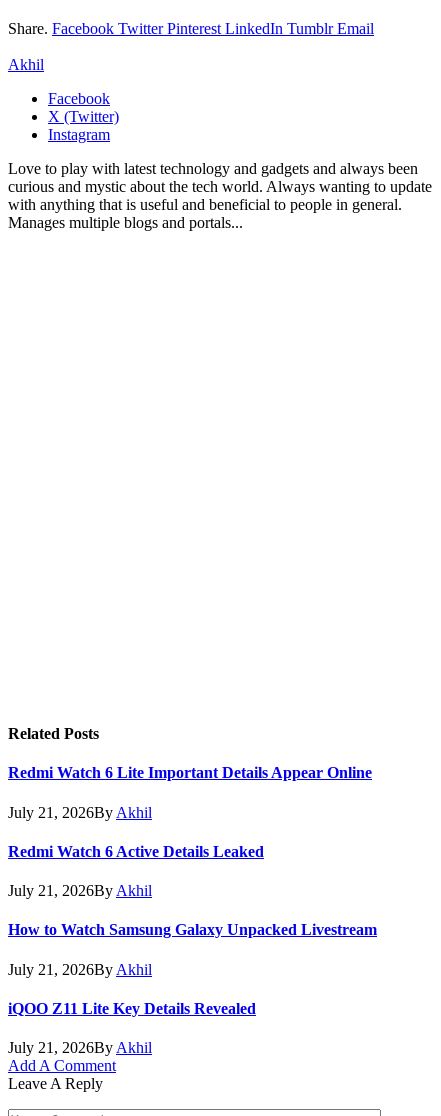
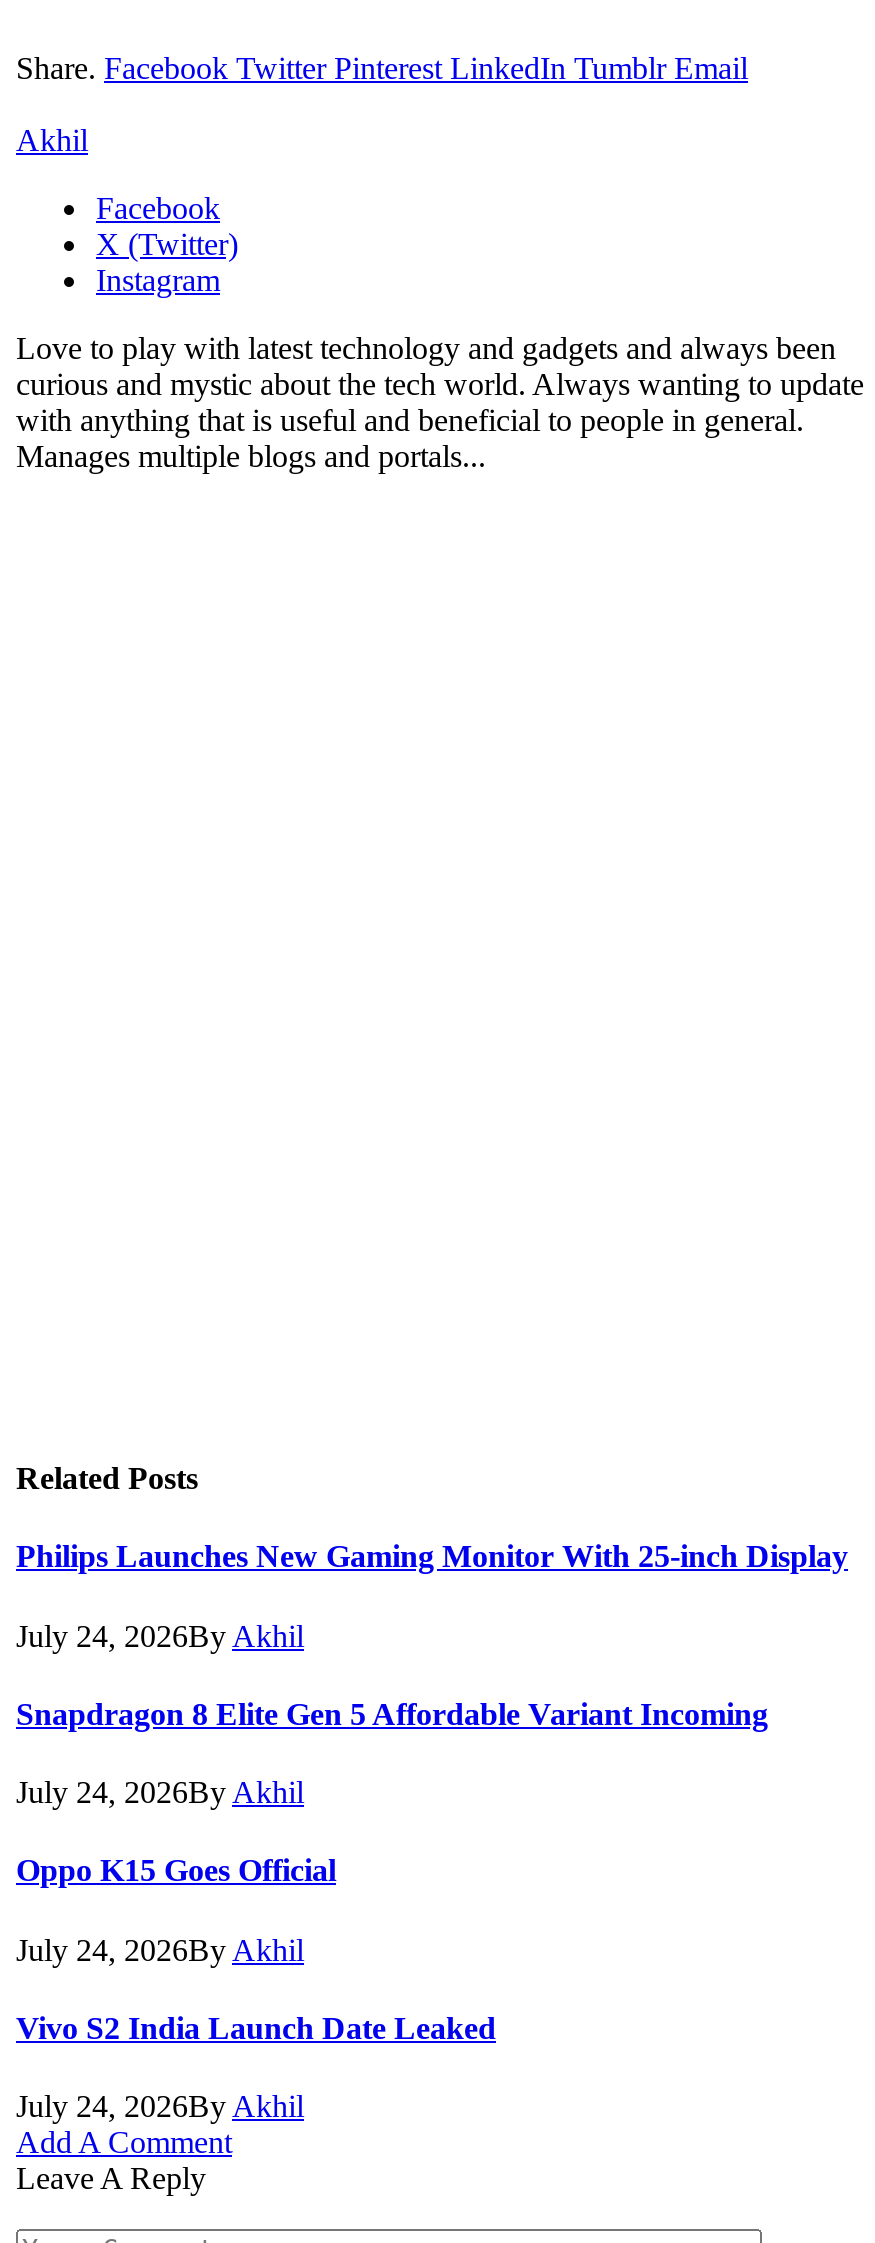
[8,764,372,781] Redmi Watch 6 Lite Important Details Appear Online -> [16,1540,848,1574] Philips Launches New Gaming Monitor With 25-inch Display
[8,804,152,821] July 21, 2026By Akhil -> [16,1618,304,1652] July 24, 2026By Akhil
[8,843,264,860] Redmi Watch 6 Active Details Leaked -> [16,1697,768,1731] Snapdragon 8 Elite Gen 5 Affordable Variant Incoming
[8,882,152,899] July 21, 2026By Akhil -> [16,1775,304,1809] July 24, 2026By Akhil
[8,921,377,938] How to Watch Samsung Galaxy Unpacked Livestream -> [16,1854,336,1888] Oppo K15 Goes Official
[8,961,152,978] July 21, 2026By Akhil -> [16,1932,304,1966] July 24, 2026By Akhil
[8,1000,256,1017] iQOO Z11 Lite Key Details Revealed -> [16,2011,496,2045] Vivo S2 India Launch Date Leaked
[8,1039,152,1056] July 21, 2026By Akhil -> [16,2090,304,2124] July 24, 2026By Akhil

